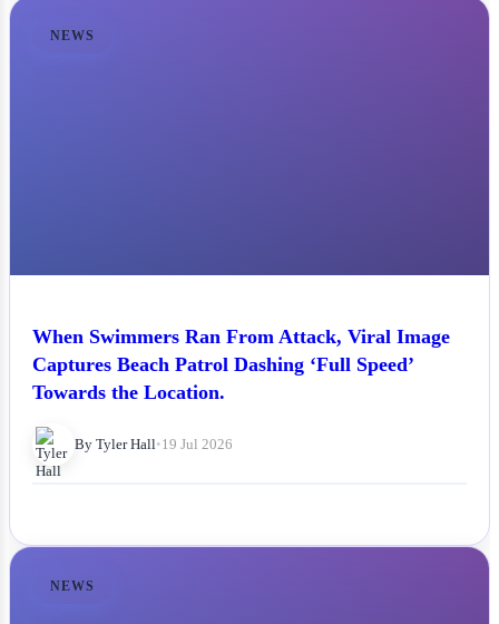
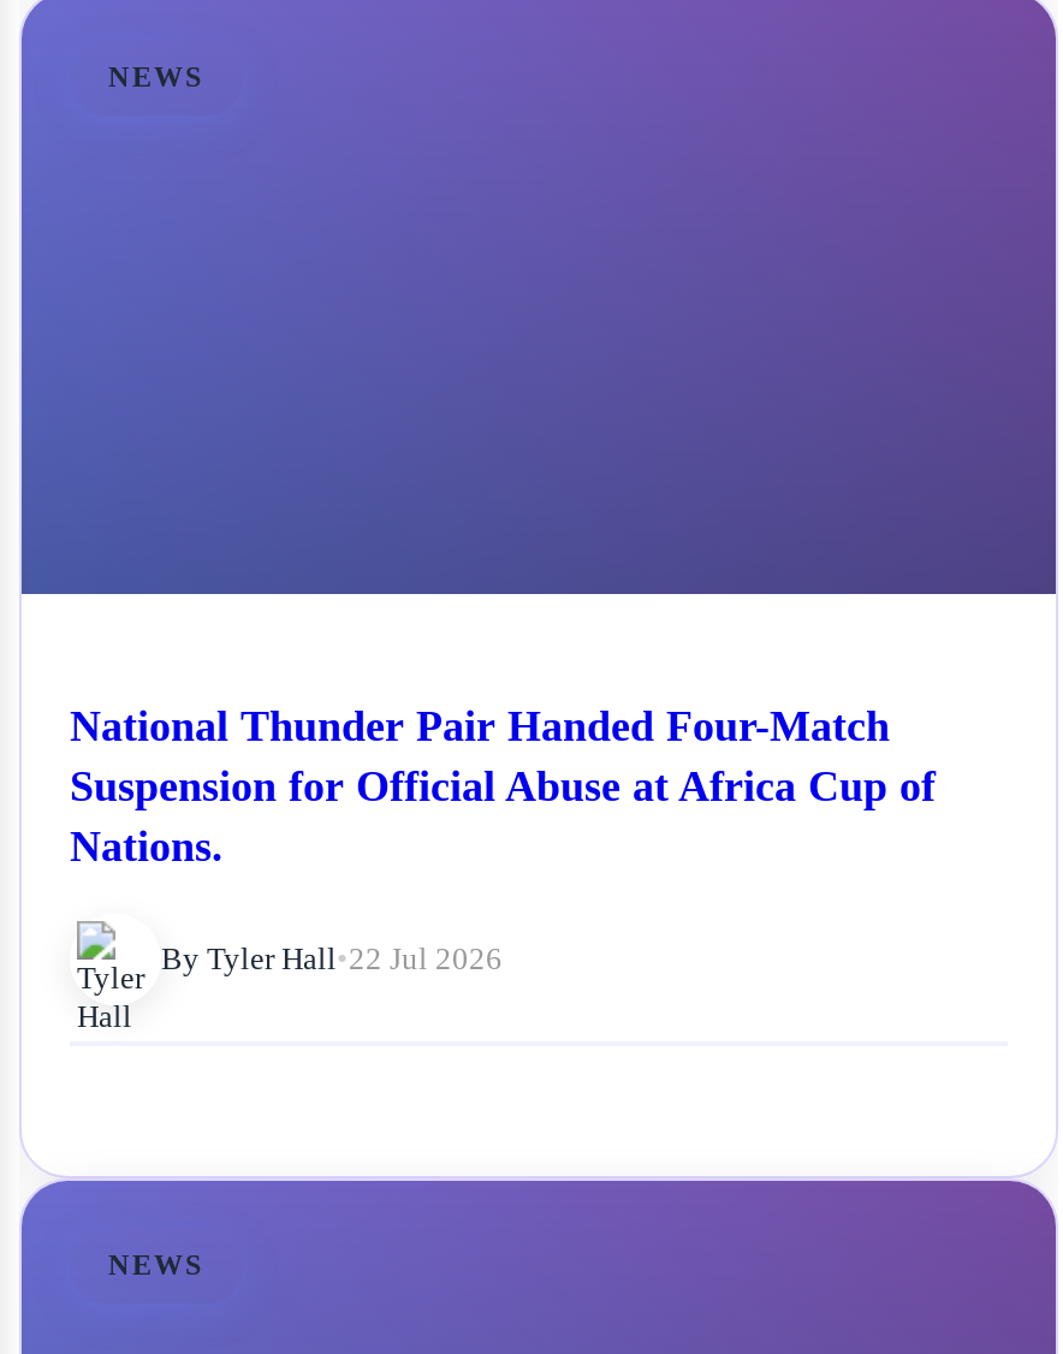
[32,326,450,404] When Swimmers Ran From Attack, Viral Image | Captures Beach Patrol Dashing ‘Full Speed’ | Towards the Location. -> [70,703,936,871] National Thunder Pair Handed Four-Match | Suspension for Official Abuse at Africa Cup of | Nations.
[75,436,233,453] By Tyler Hall • 19 Jul 2026 -> [161,941,503,977] By Tyler Hall • 22 Jul 2026

